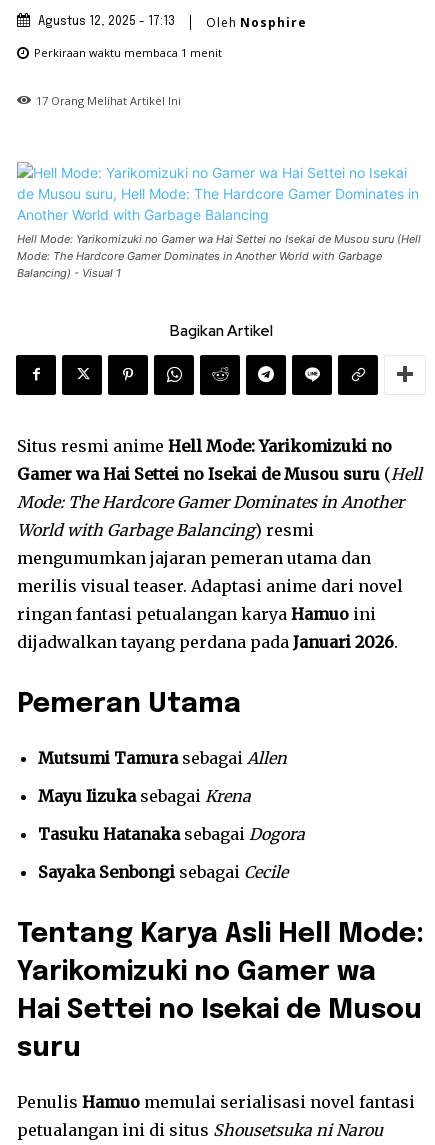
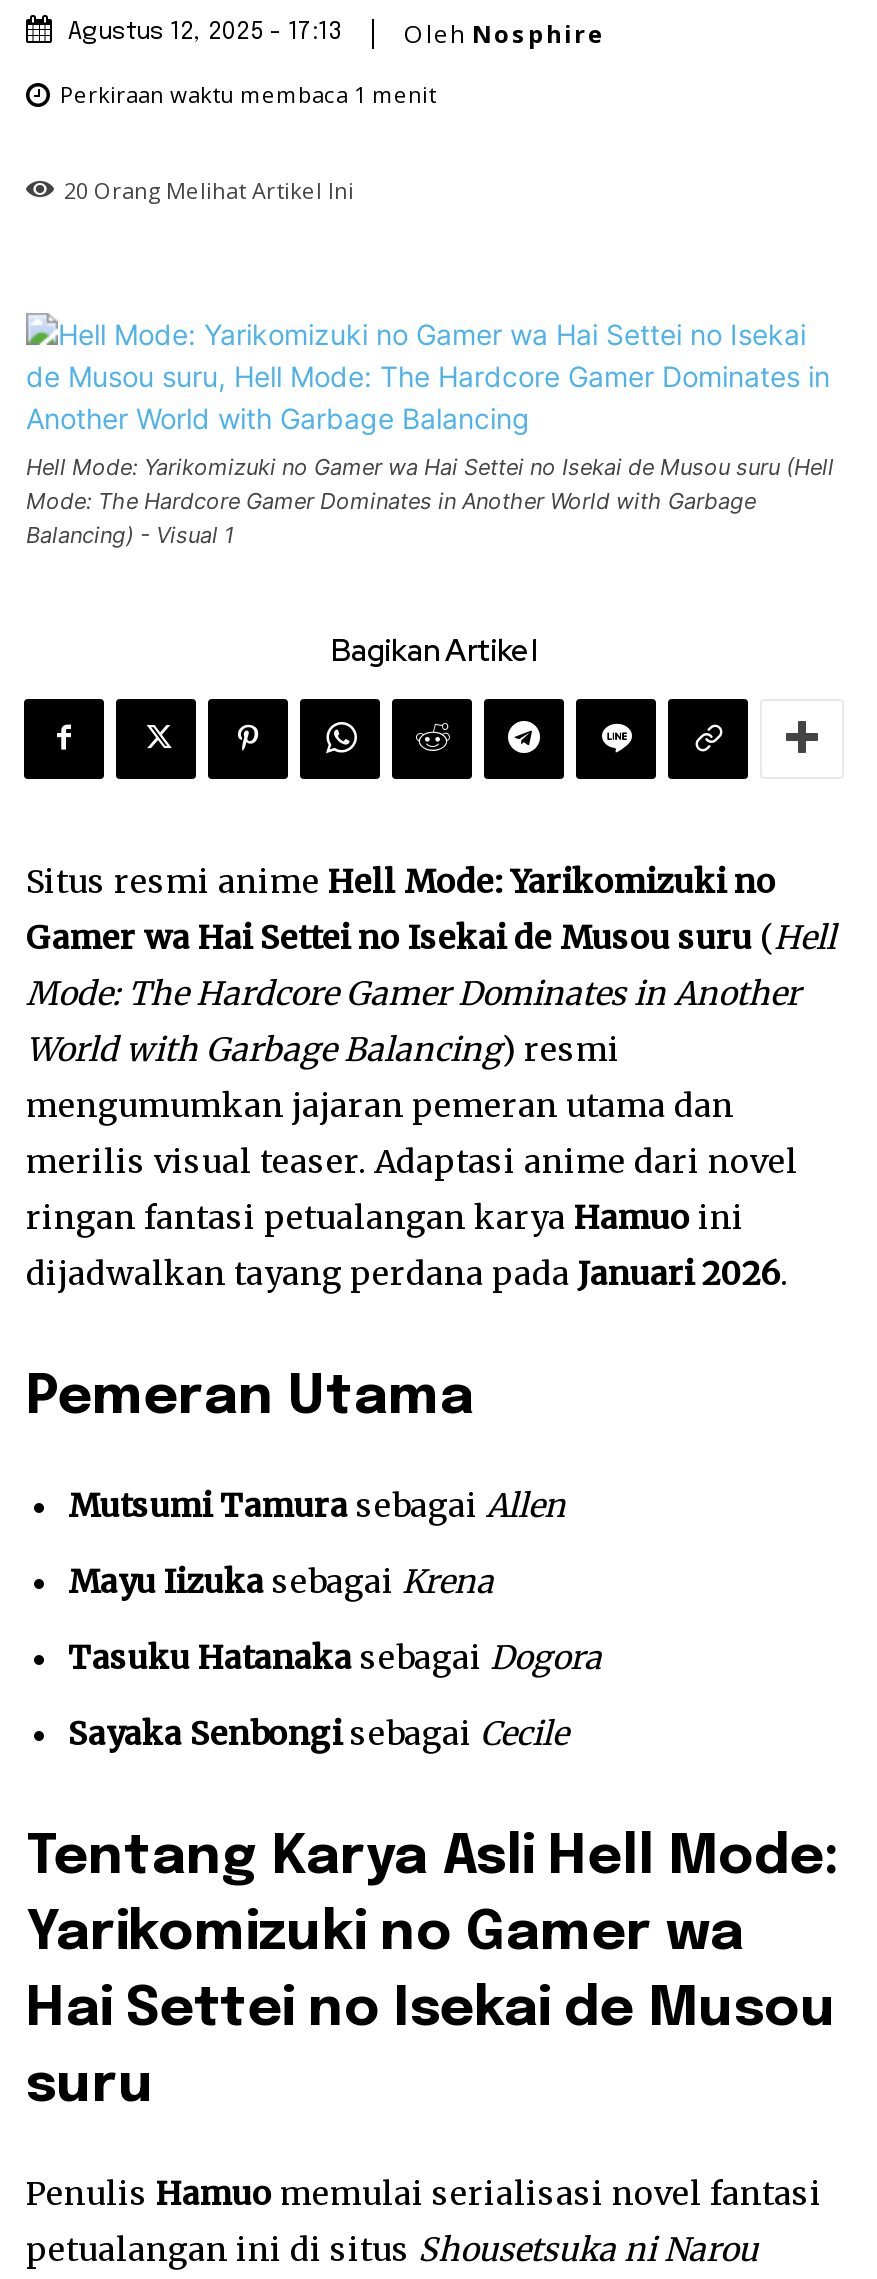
[36,93,181,108] 17 Orang Melihat Artikel Ini -> [64,174,354,204] 20 Orang Melihat Artikel Ini

